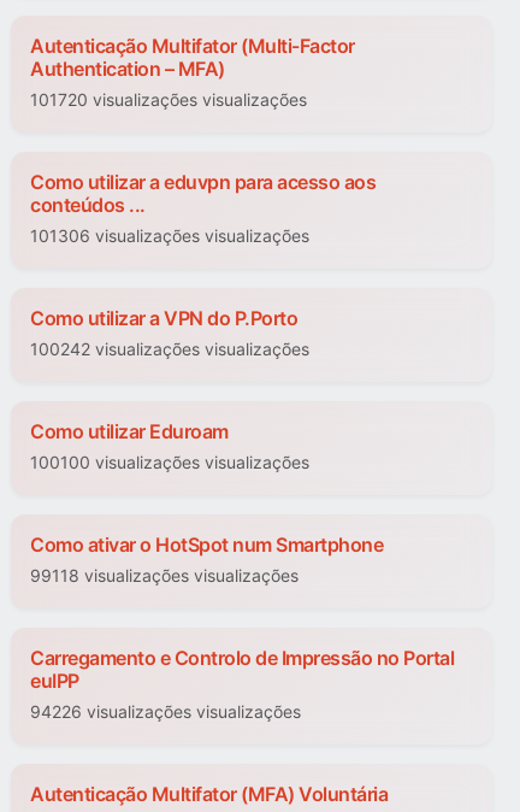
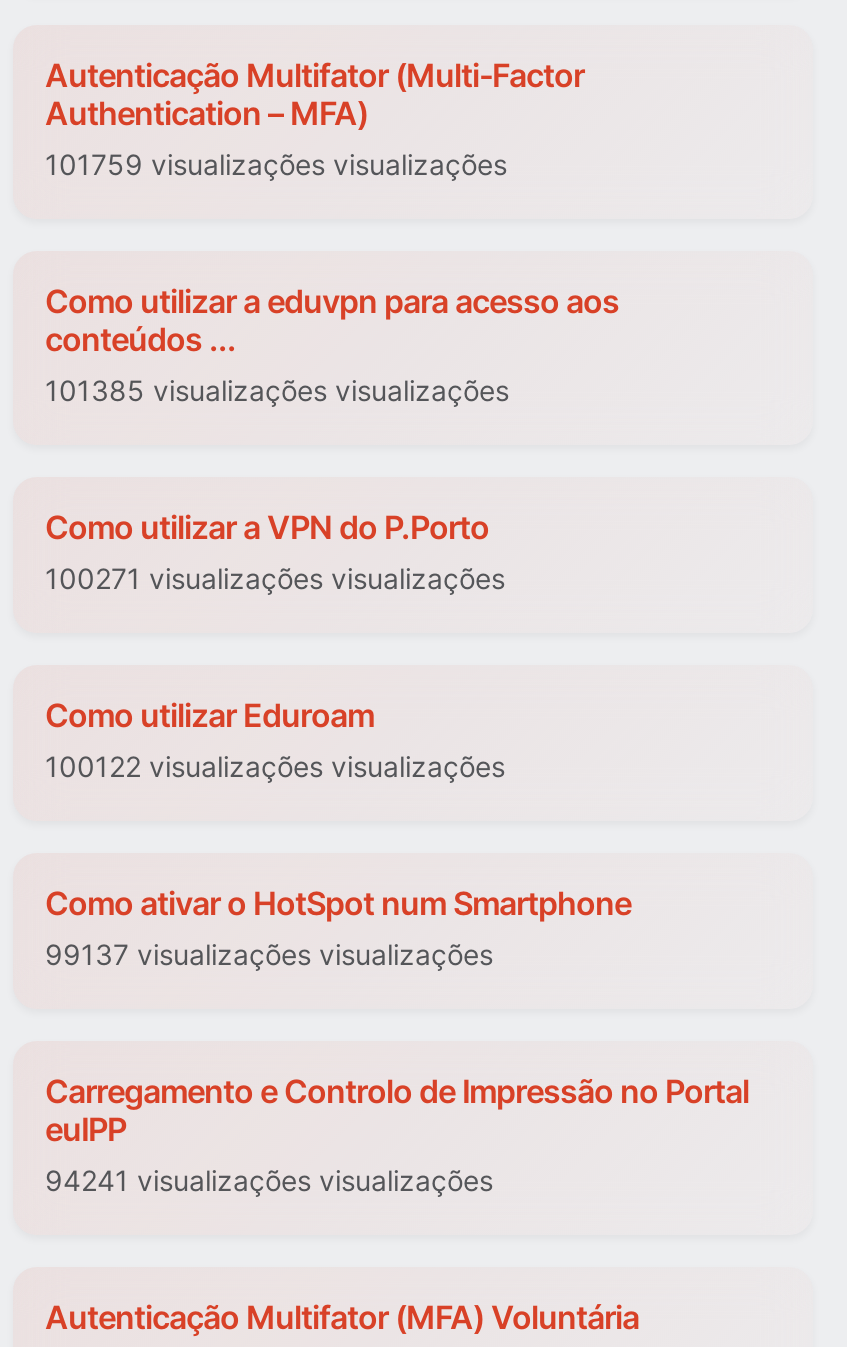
[30,90,307,110] 101720 visualizações visualizações -> [45,148,507,182] 101759 visualizações visualizações
[30,226,309,246] 101306 visualizações visualizações -> [45,374,509,408] 101385 visualizações visualizações
[30,339,309,360] 100242 visualizações visualizações -> [45,562,505,596] 100271 visualizações visualizações
[30,452,309,473] 100100 visualizações visualizações -> [45,750,505,784] 100122 visualizações visualizações
[30,566,299,586] 99118 visualizações visualizações -> [45,938,493,972] 99137 visualizações visualizações
[30,702,301,722] 94226 visualizações visualizações -> [45,1164,493,1198] 94241 visualizações visualizações

